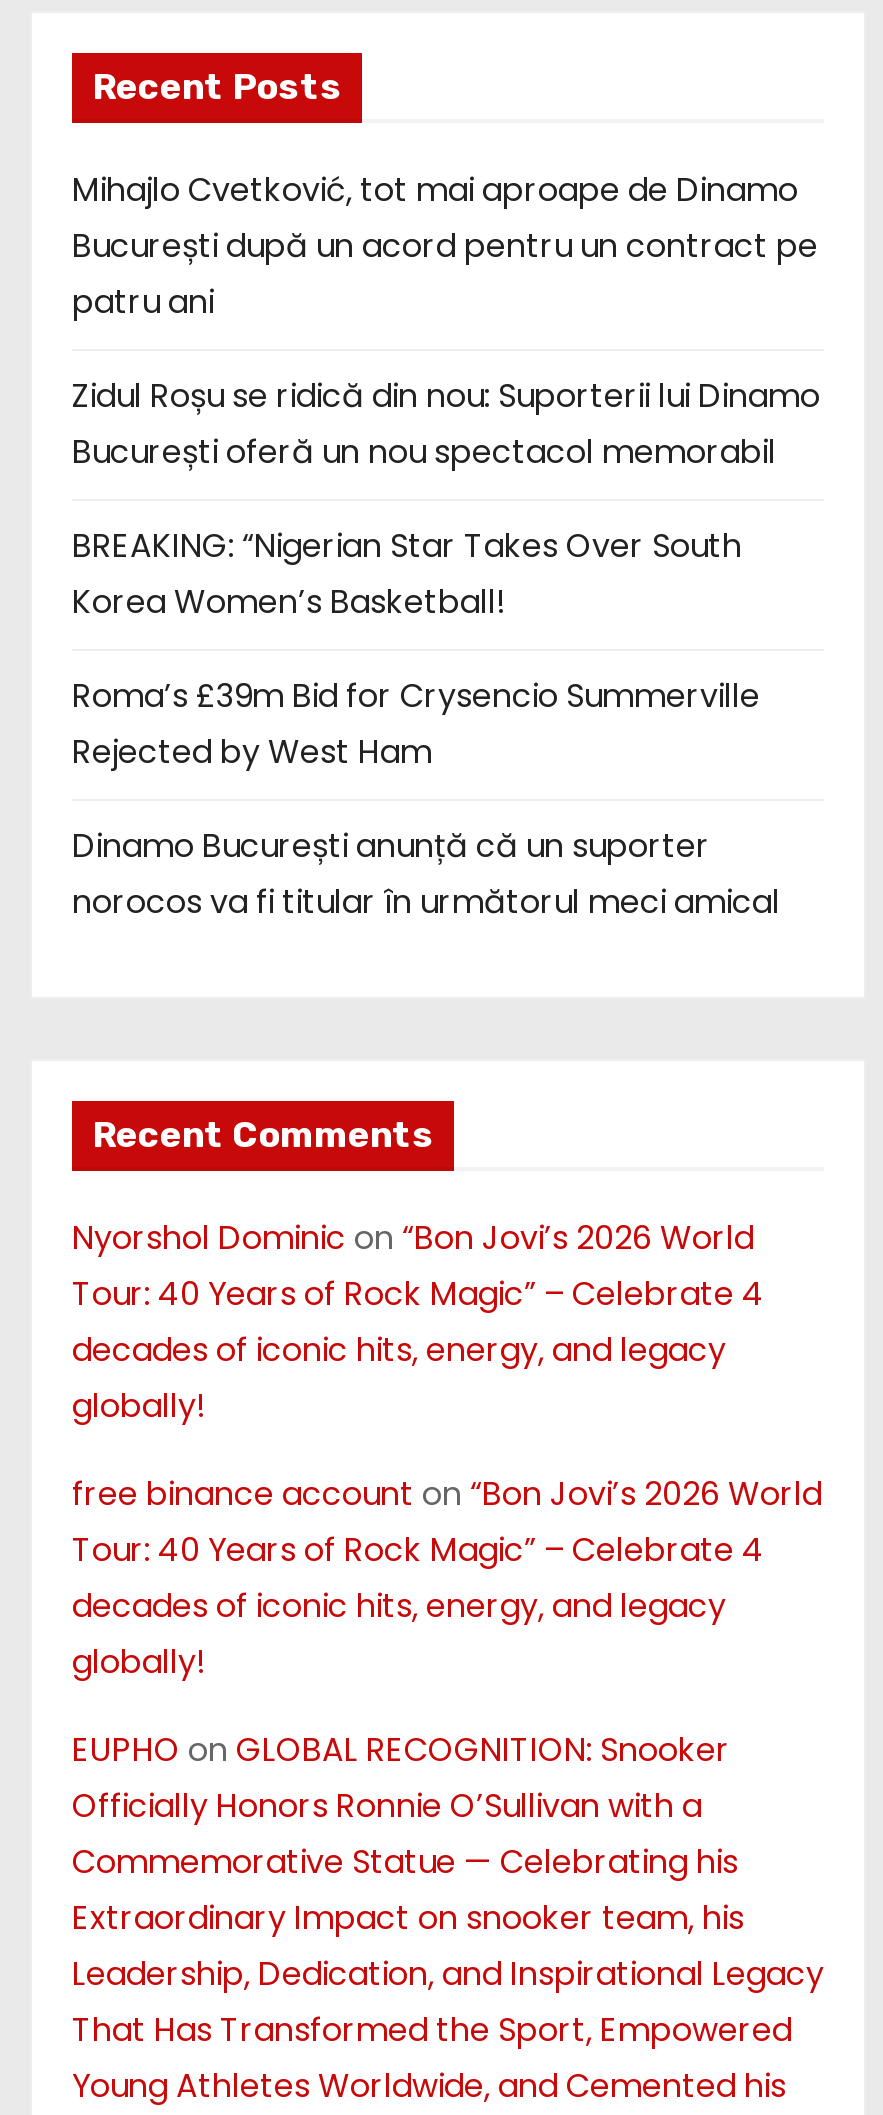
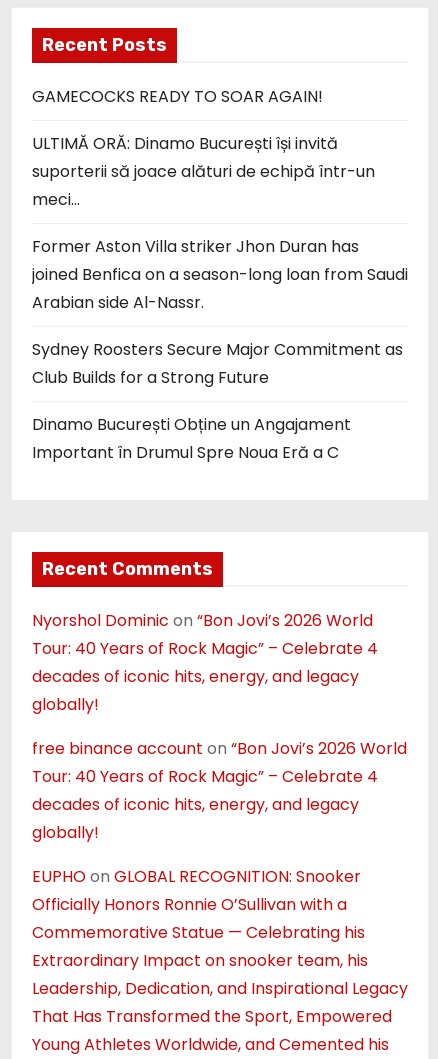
[72,167,818,325] Mihajlo Cvetković, tot mai aproape de Dinamo | București după un acord pentru un contract pe | patru ani -> [32,85,323,108] GAMECOCKS READY TO SOAR AGAIN!
[72,373,820,475] Zidul Roșu se ridică din nou: Suporterii lui Dinamo | București oferă un nou spectacol memorabil -> [32,132,375,211] ULTIMĂ ORĂ: Dinamo București își invită | suporterii să joace alături de echipă într-un | meci…
[72,523,742,625] BREAKING: “Nigerian Star Takes Over South | Korea Women’s Basketball! -> [32,235,408,314] Former Aston Villa striker Jhon Duran has | joined Benfica on a season-long loan from Saudi | Arabian side Al-Nassr.
[72,673,760,775] Roma’s £39m Bid for Crysencio Summerville | Rejected by West Ham -> [32,338,403,389] Sydney Roosters Secure Major Commitment as | Club Builds for a Strong Future
[72,823,780,925] Dinamo București anunță că un suporter | norocos va fi titular în următorul meci amical -> [32,413,351,464] Dinamo București Obține un Angajament | Important în Drumul Spre Noua Eră a C

